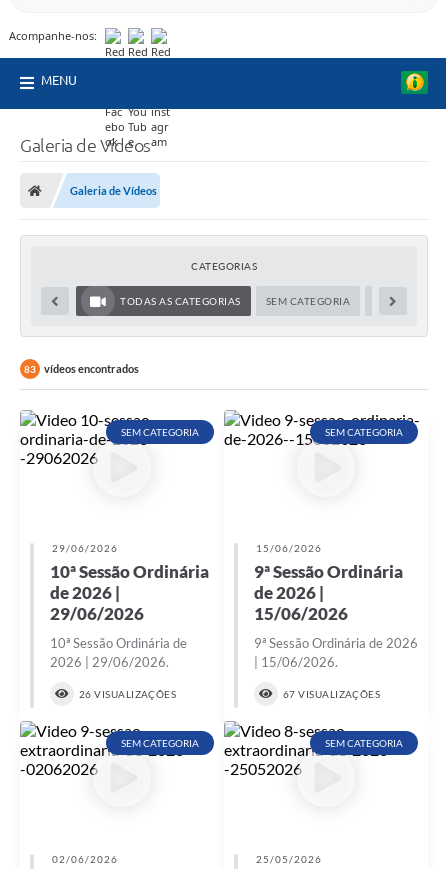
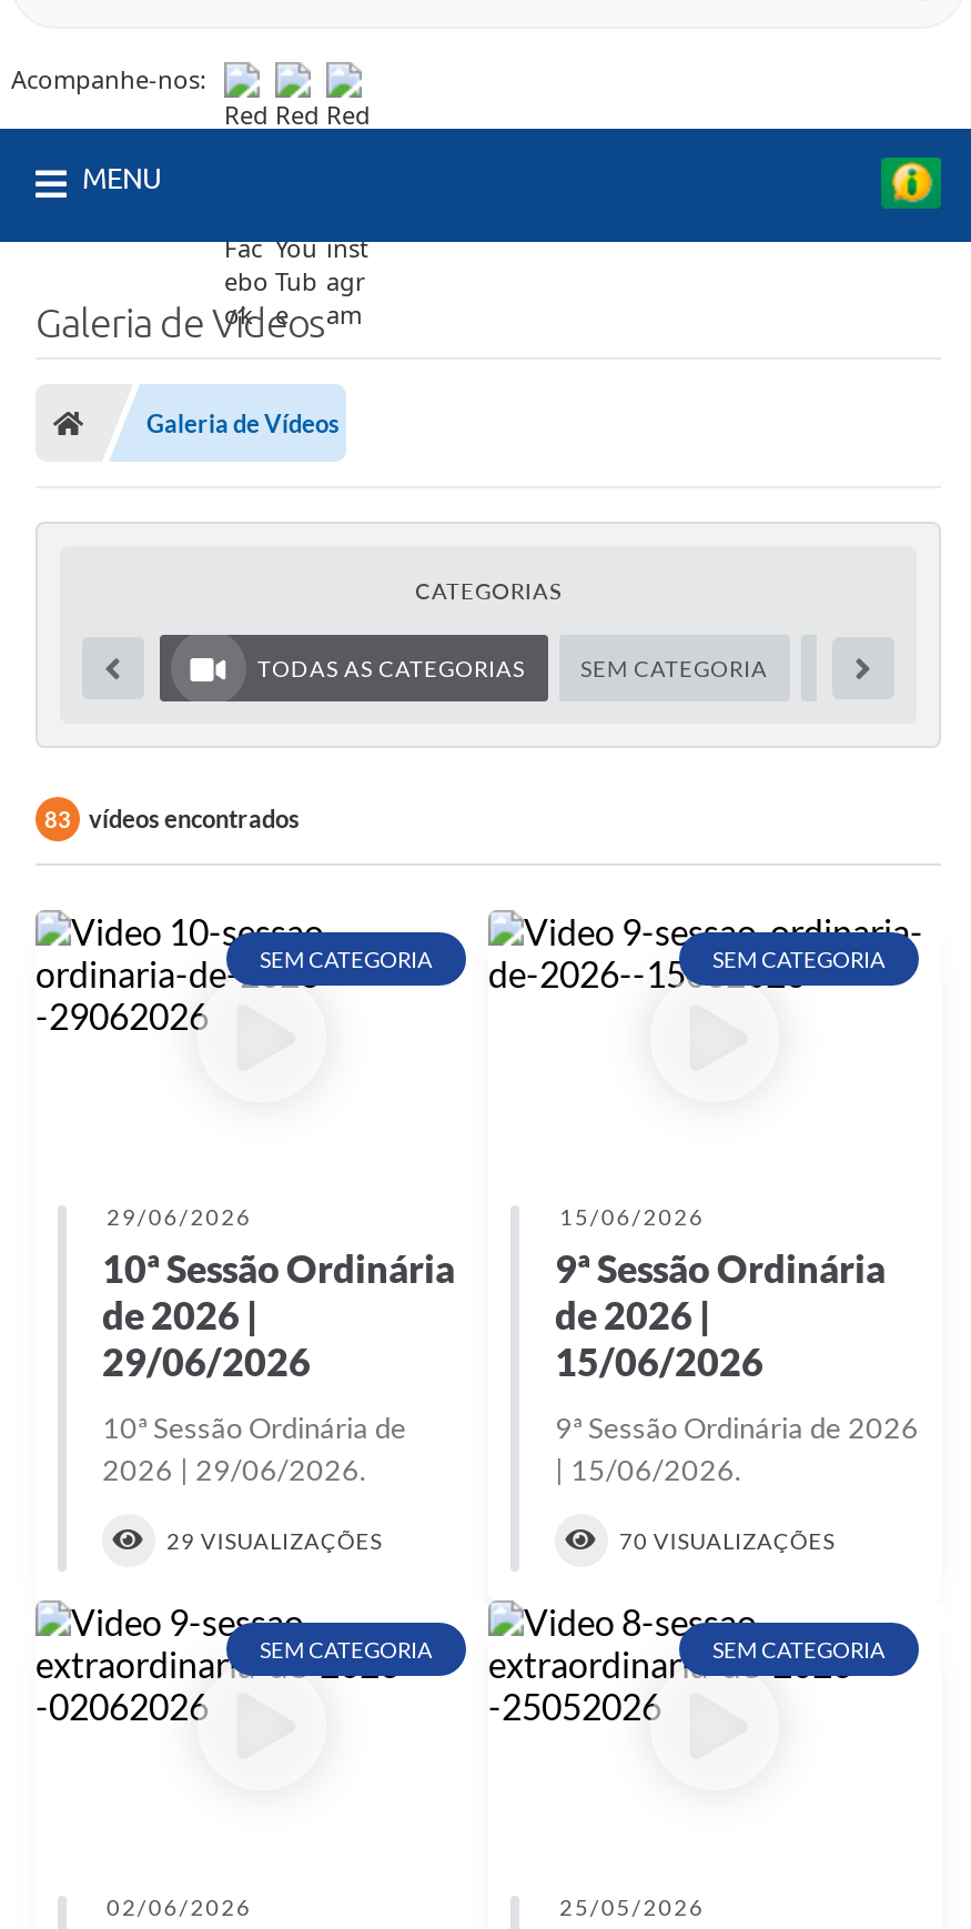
[79,688,176,700] 26 VISUALIZAÇÕES -> [166,1527,382,1554] 29 VISUALIZAÇÕES
[283,688,380,700] 67 VISUALIZAÇÕES -> [619,1527,835,1554] 70 VISUALIZAÇÕES

